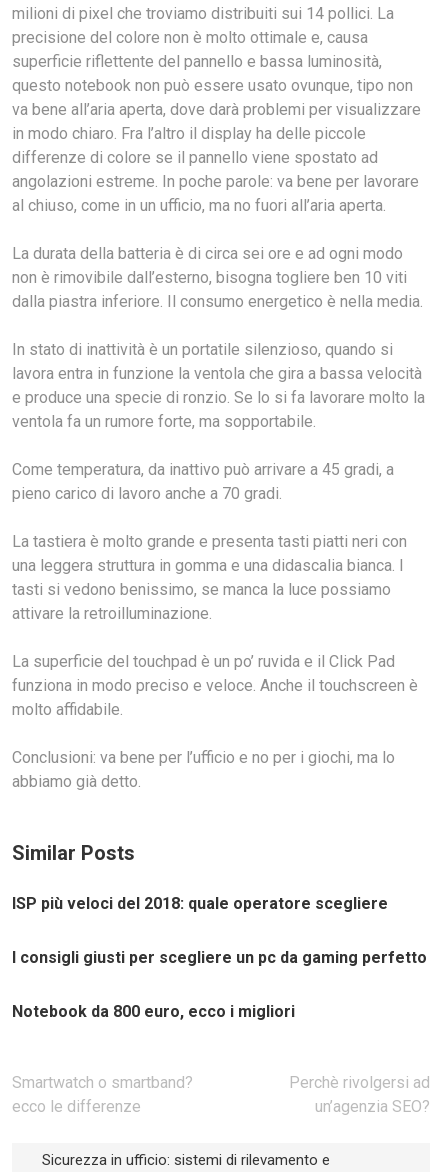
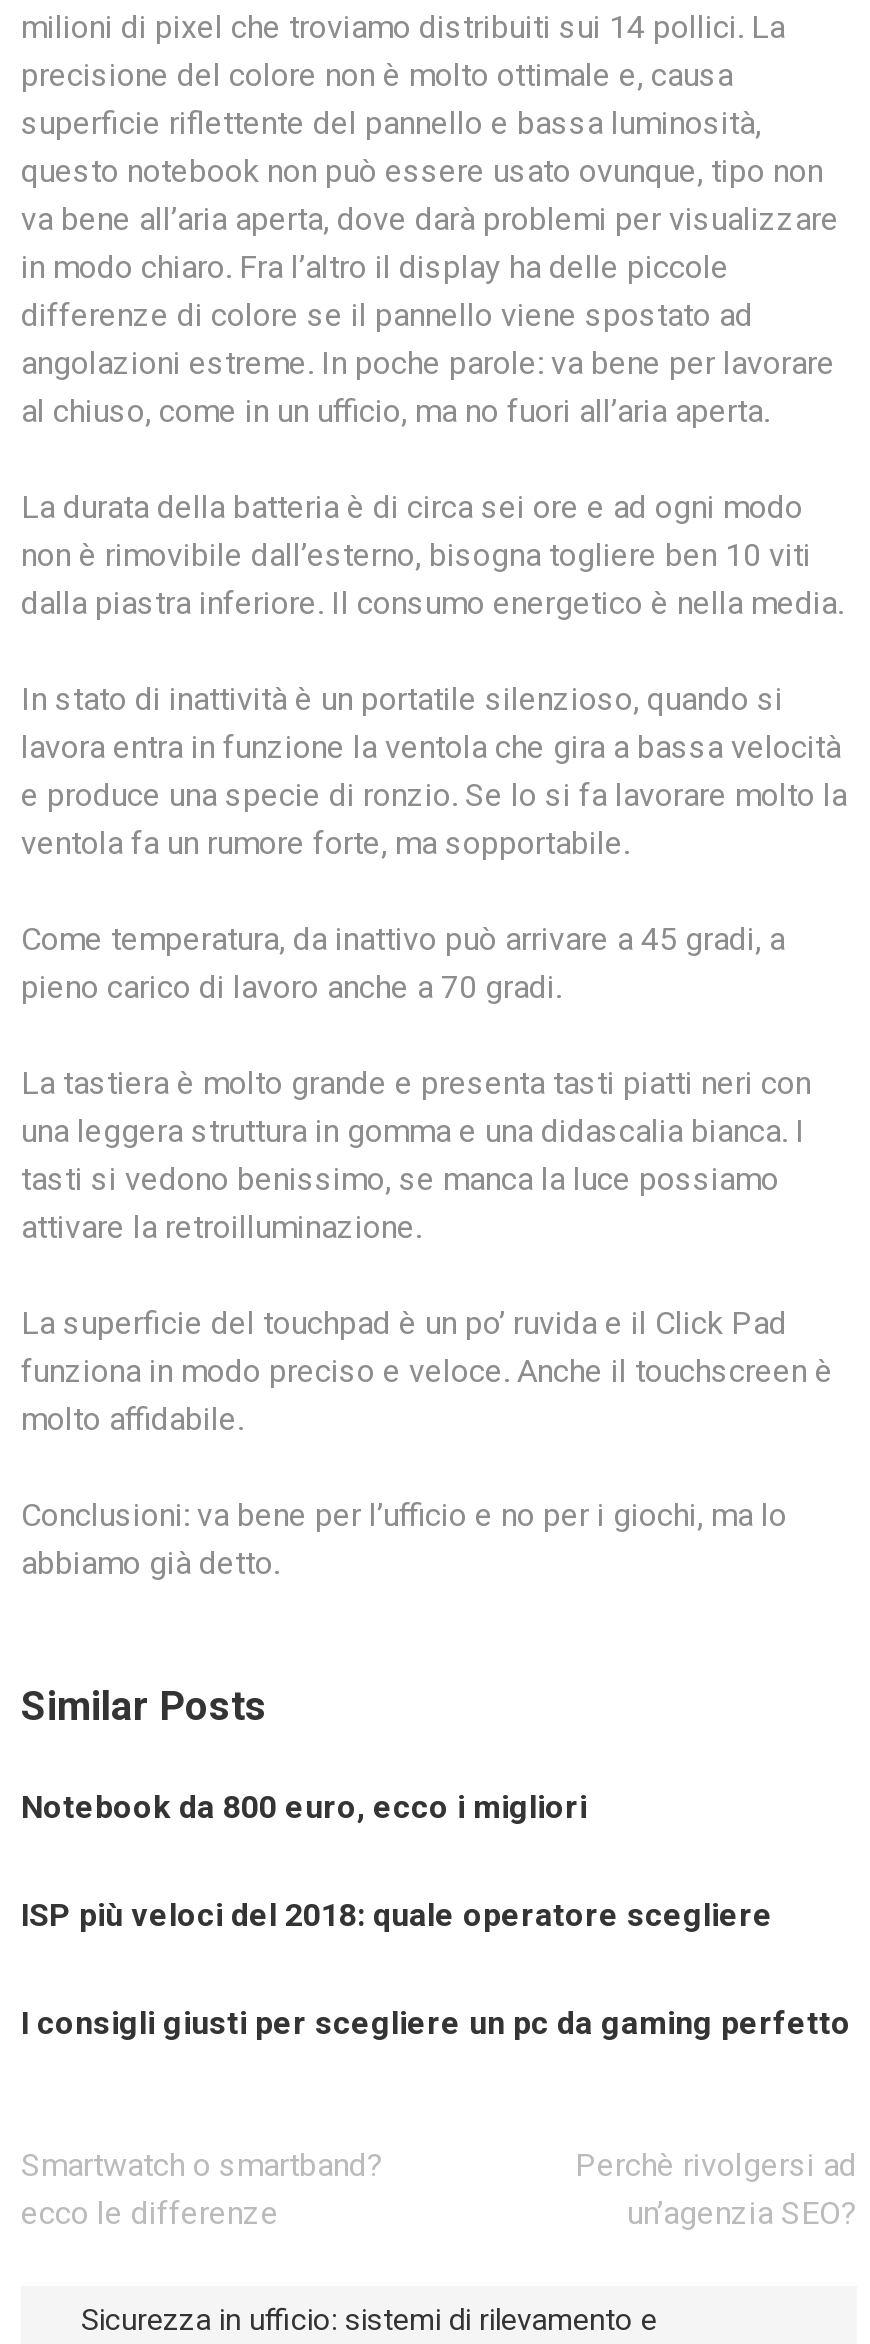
moved [12,893,427,966] -> [21,1895,851,2041]: ISP più veloci del 2018: quale operatore scegliere | I consigli giusti per scegliere un pc da gaming perfetto
moved [12,1001,295,1020] -> [21,1787,587,1825]: Notebook da 800 euro, ecco i migliori

